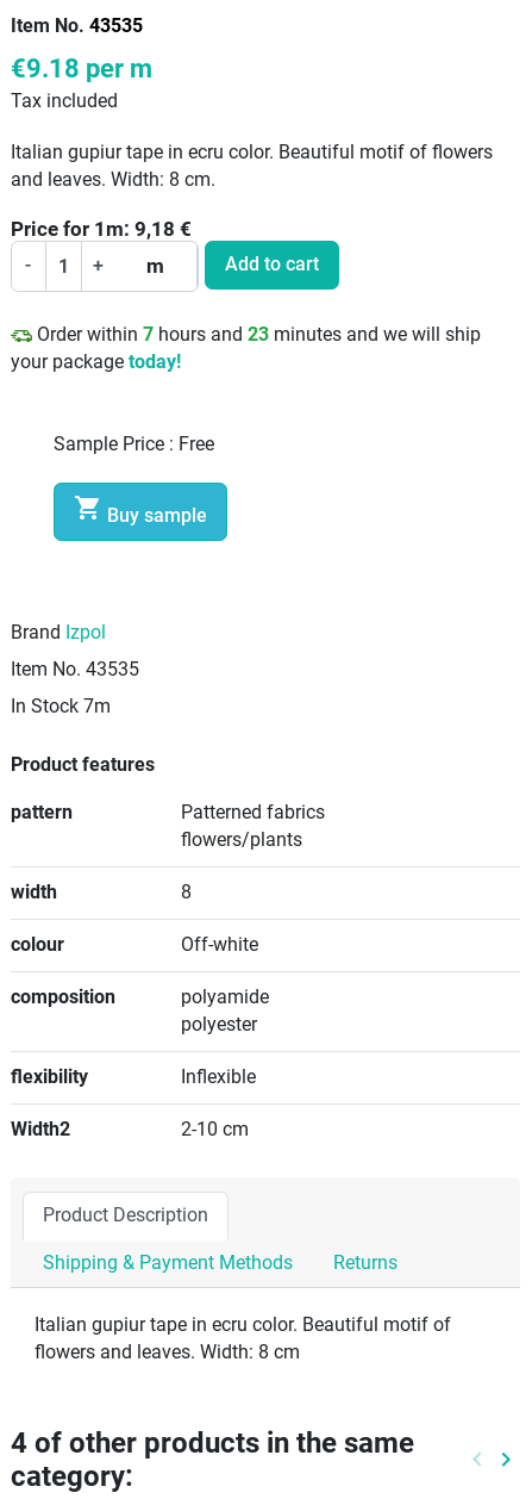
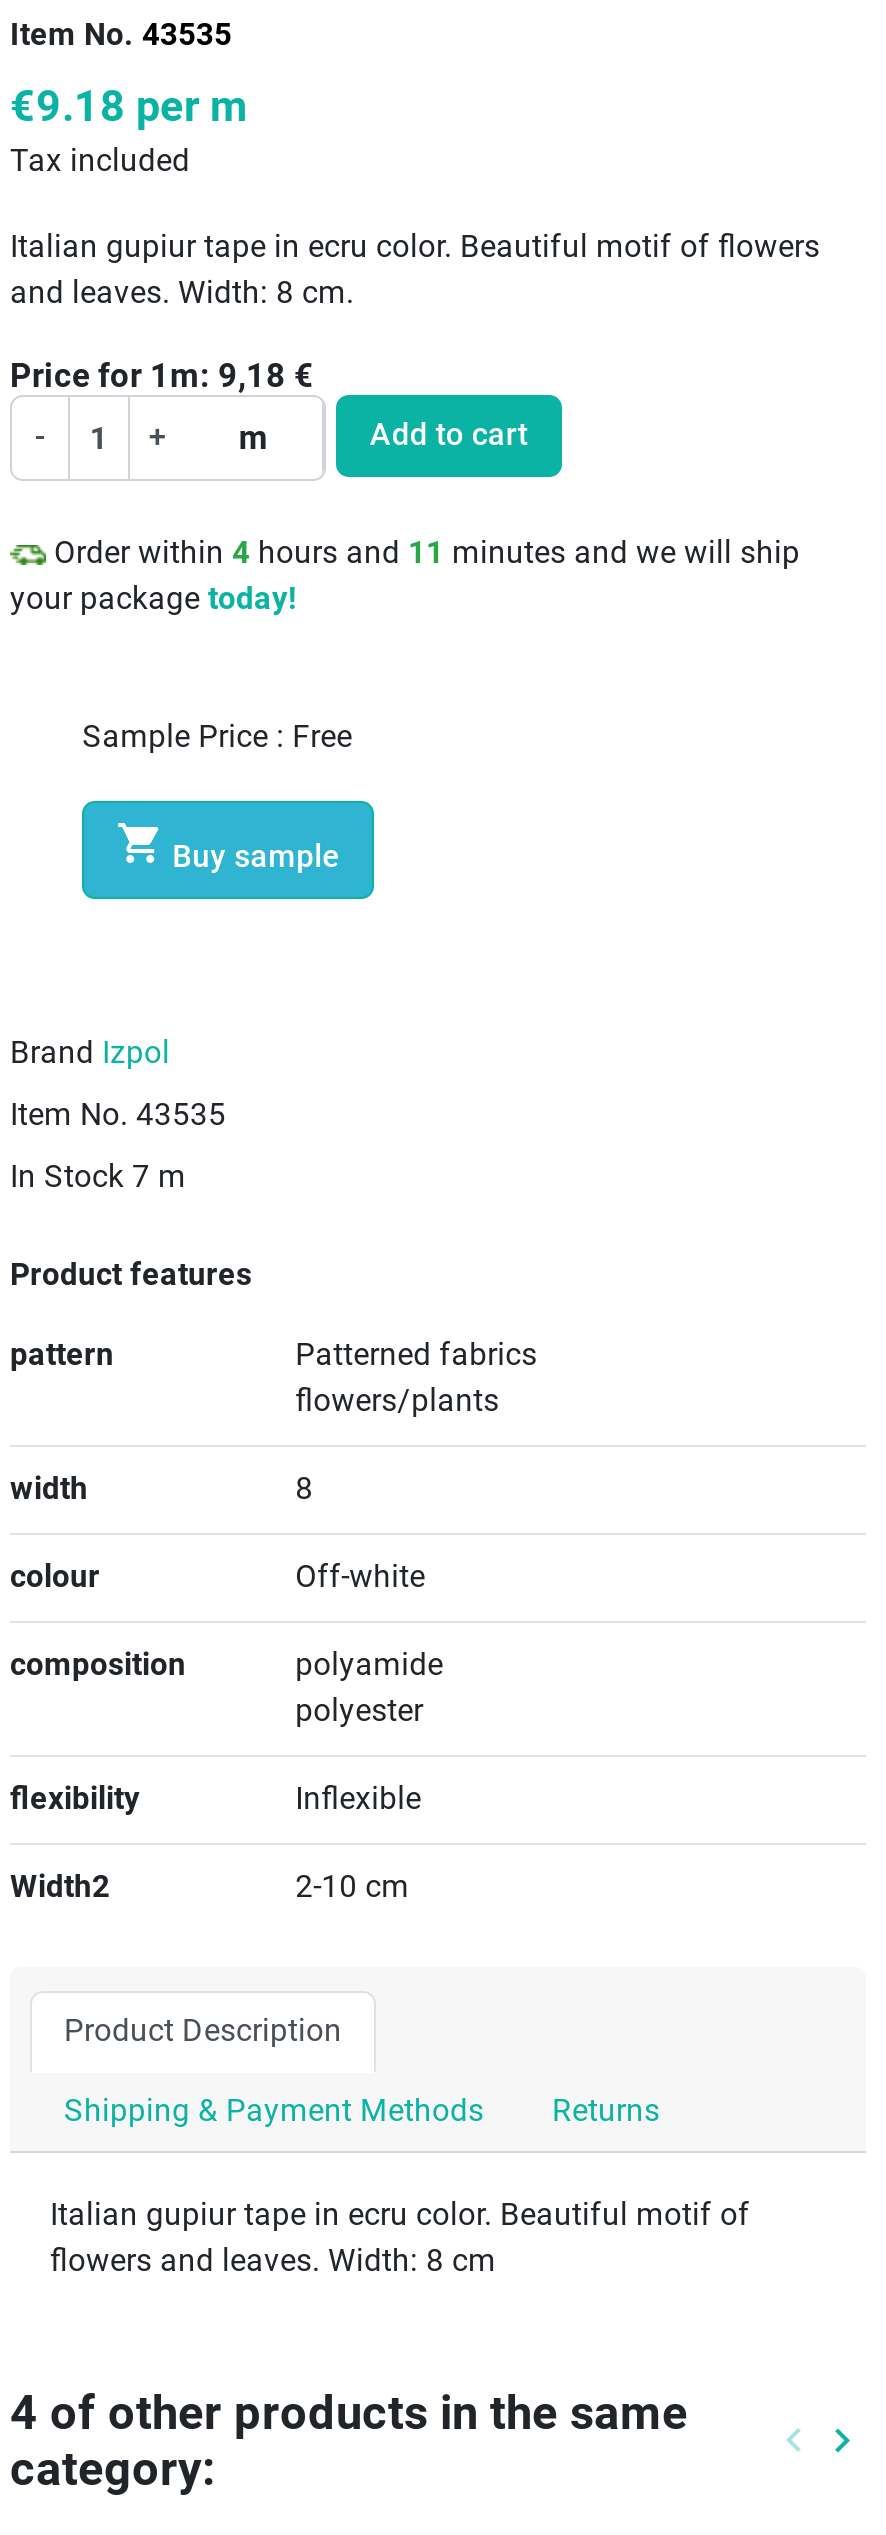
[32,324,481,346] Order within 7 hours and 23 minutes and we will ship -> [46,535,800,571] Order within 4 hours and 11 minutes and we will ship
[11,696,111,717] In Stock 7m -> [10,1159,186,1195] In Stock 7 m

